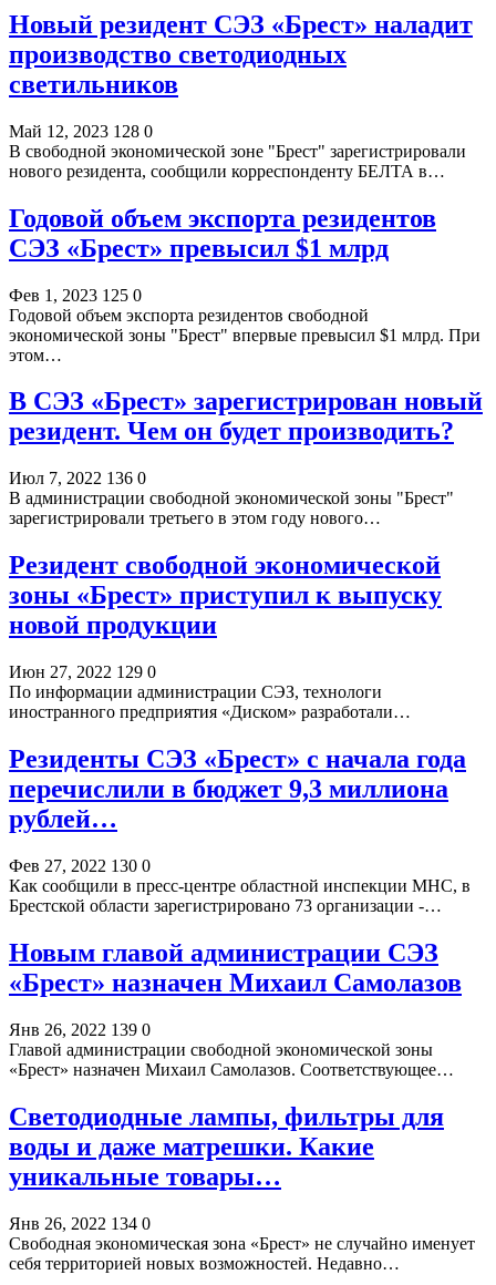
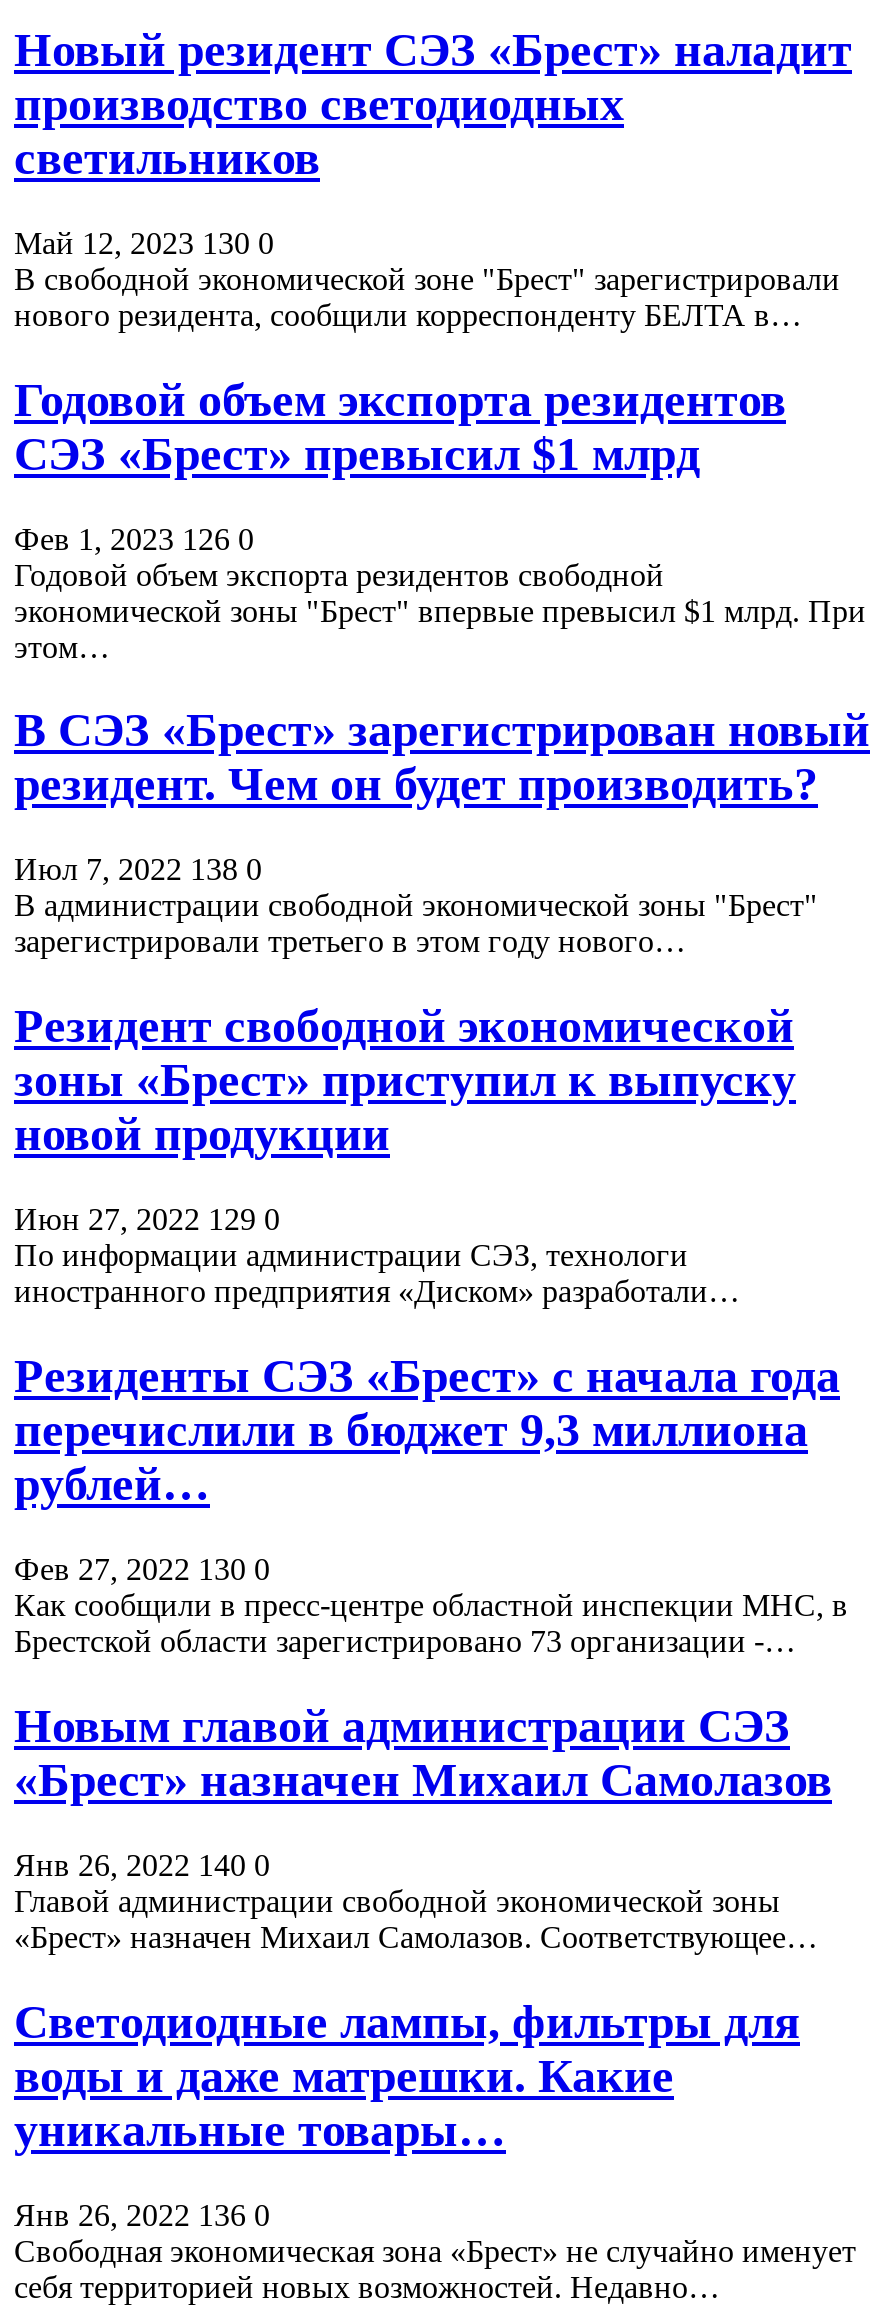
[9,122,153,140] Май 12, 2023 128 0 -> [14,225,274,259] Май 12, 2023 130 0
[9,285,142,304] Фев 1, 2023 125 0 -> [14,521,254,555] Фев 1, 2023 126 0
[9,469,146,488] Июл 7, 2022 136 0 -> [14,853,262,887] Июл 7, 2022 138 0
[9,1020,151,1039] Янв 26, 2022 139 0 -> [14,1848,270,1882] Янв 26, 2022 140 0
[9,1214,151,1232] Янв 26, 2022 134 0 -> [14,2197,270,2231] Янв 26, 2022 136 0

